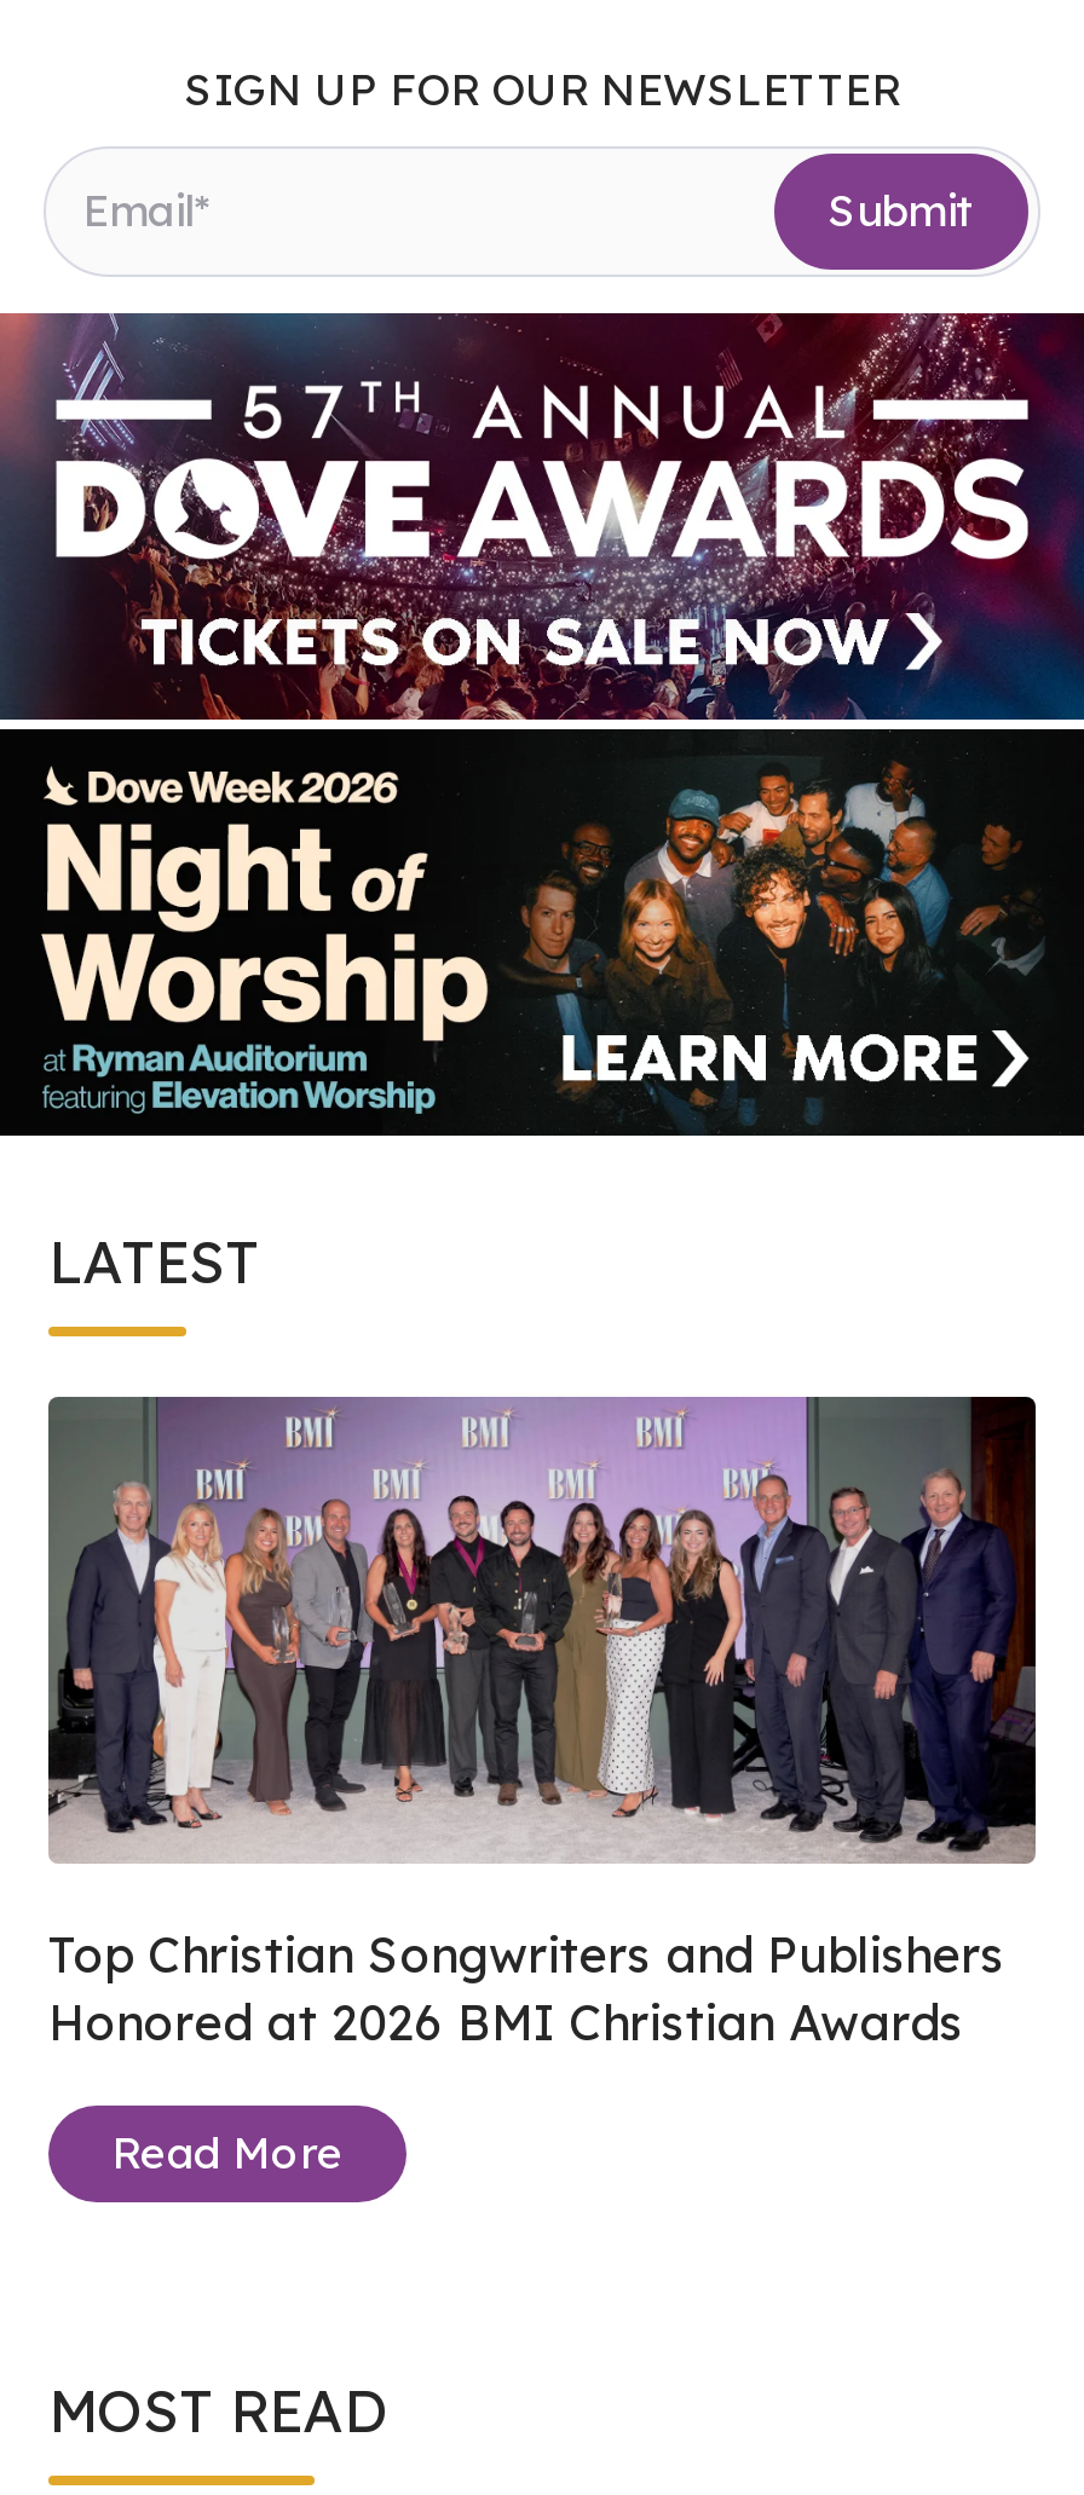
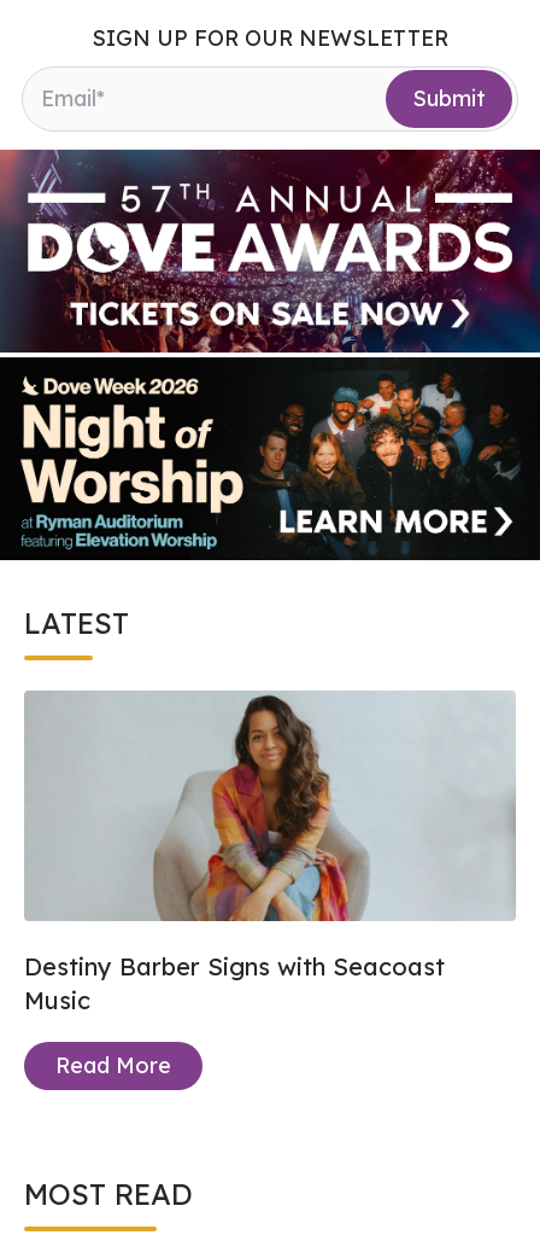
[48,1394,1038,2053] [image] | Top Christian Songwriters and Publishers | Honored at 2026 BMI Christian Awards -> [24,691,516,1016] [image] | Destiny Barber Signs with Seacoast | Music

